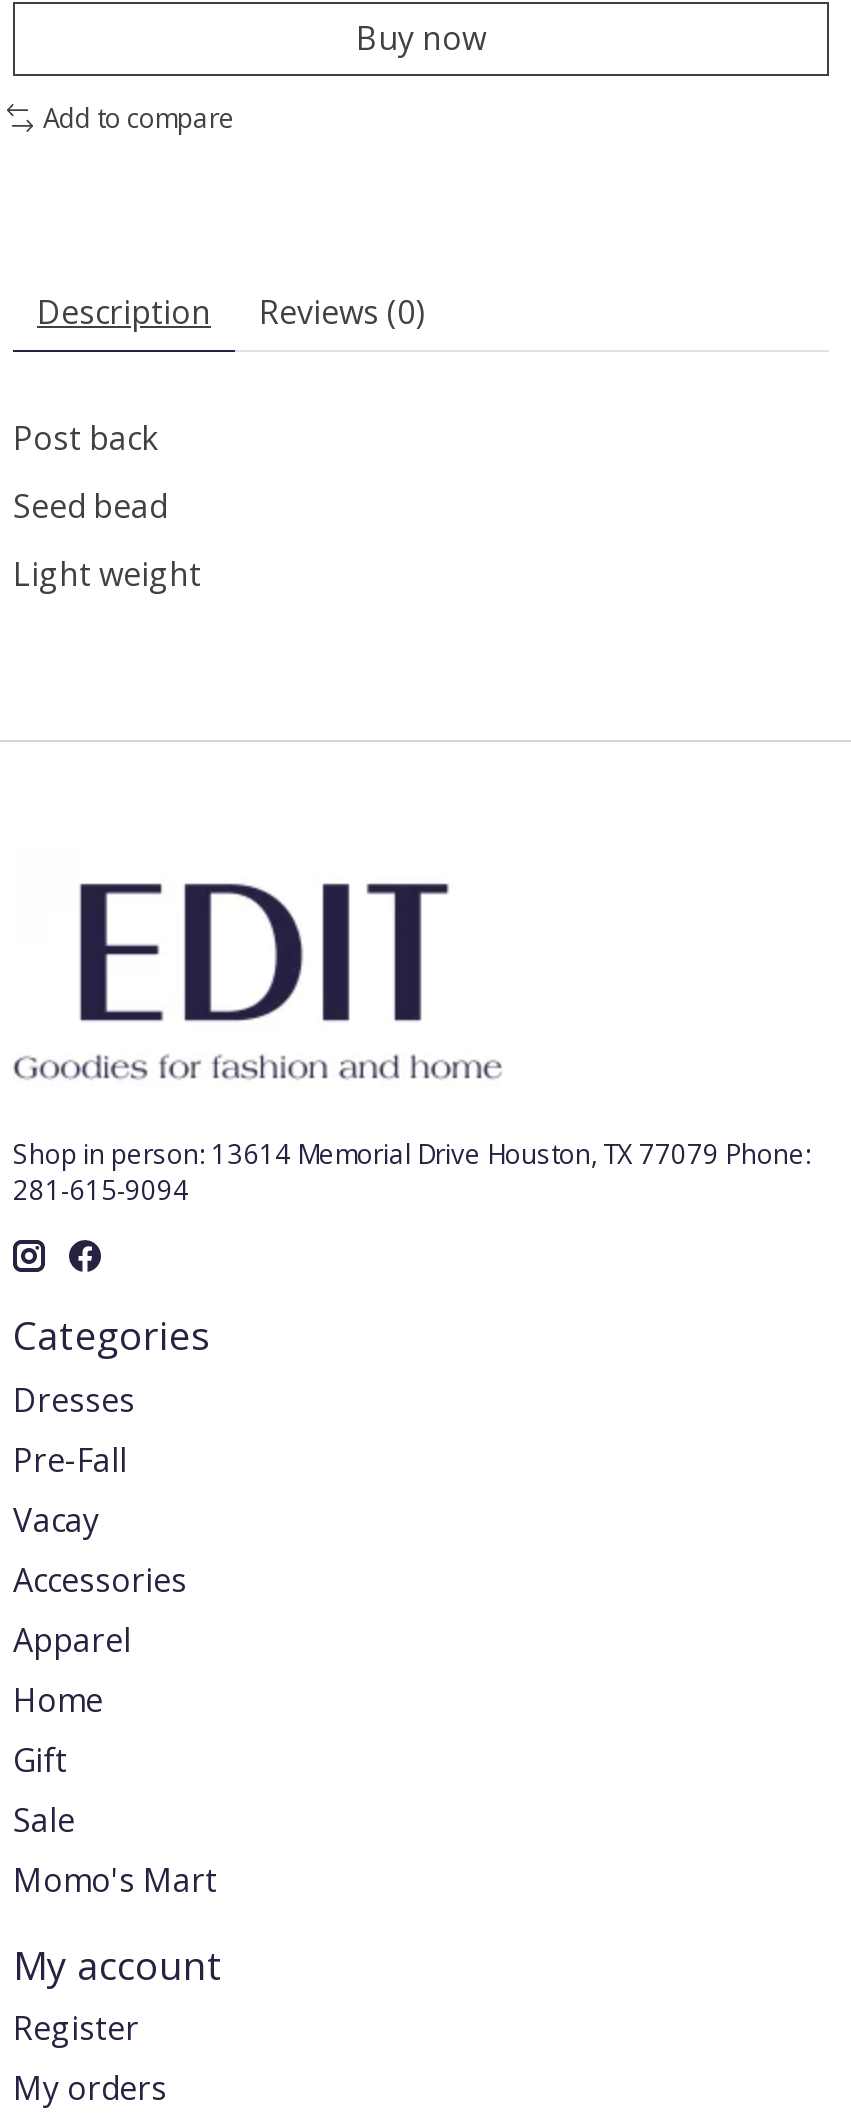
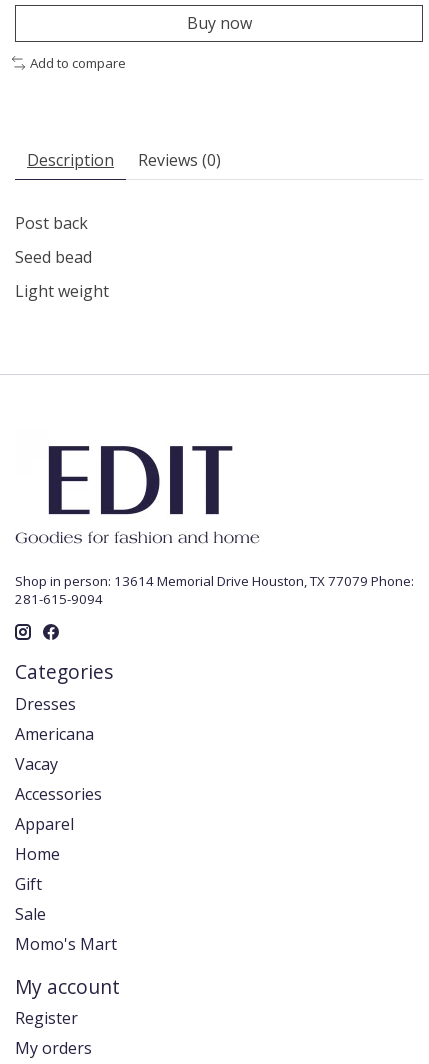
[13,1438,127,1482] Pre-Fall -> [15,723,94,745] Americana

